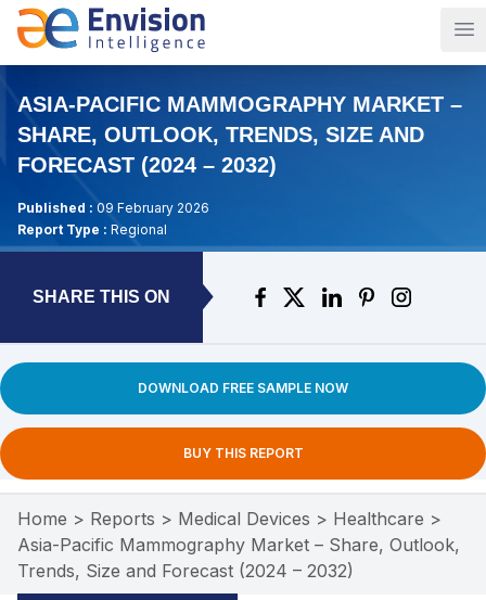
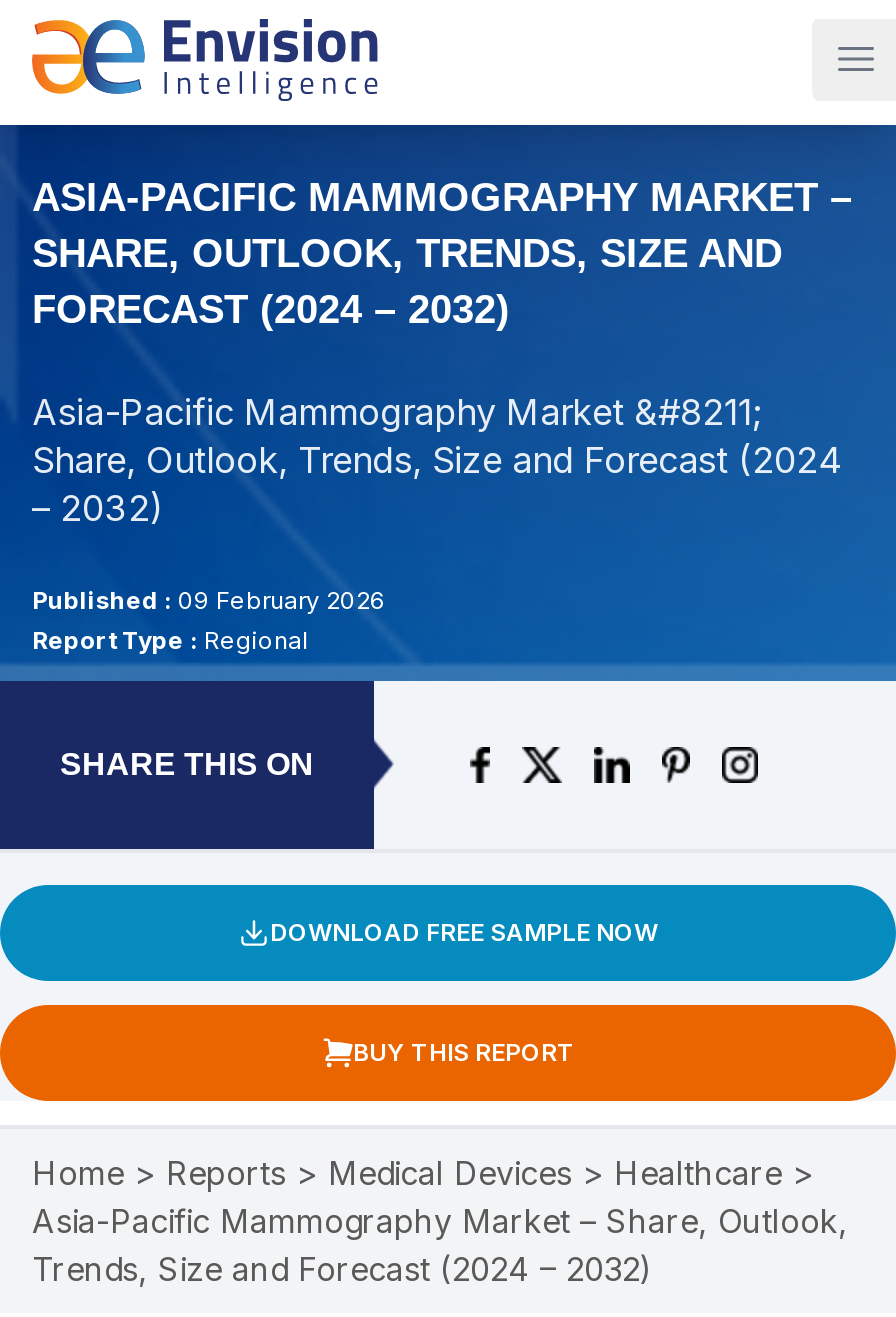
none -> [32,391,840,529] Asia-Pacific Mammography Market &#8211; | Share, Outlook, Trends, Size and Forecast (2024 | – 2032)

